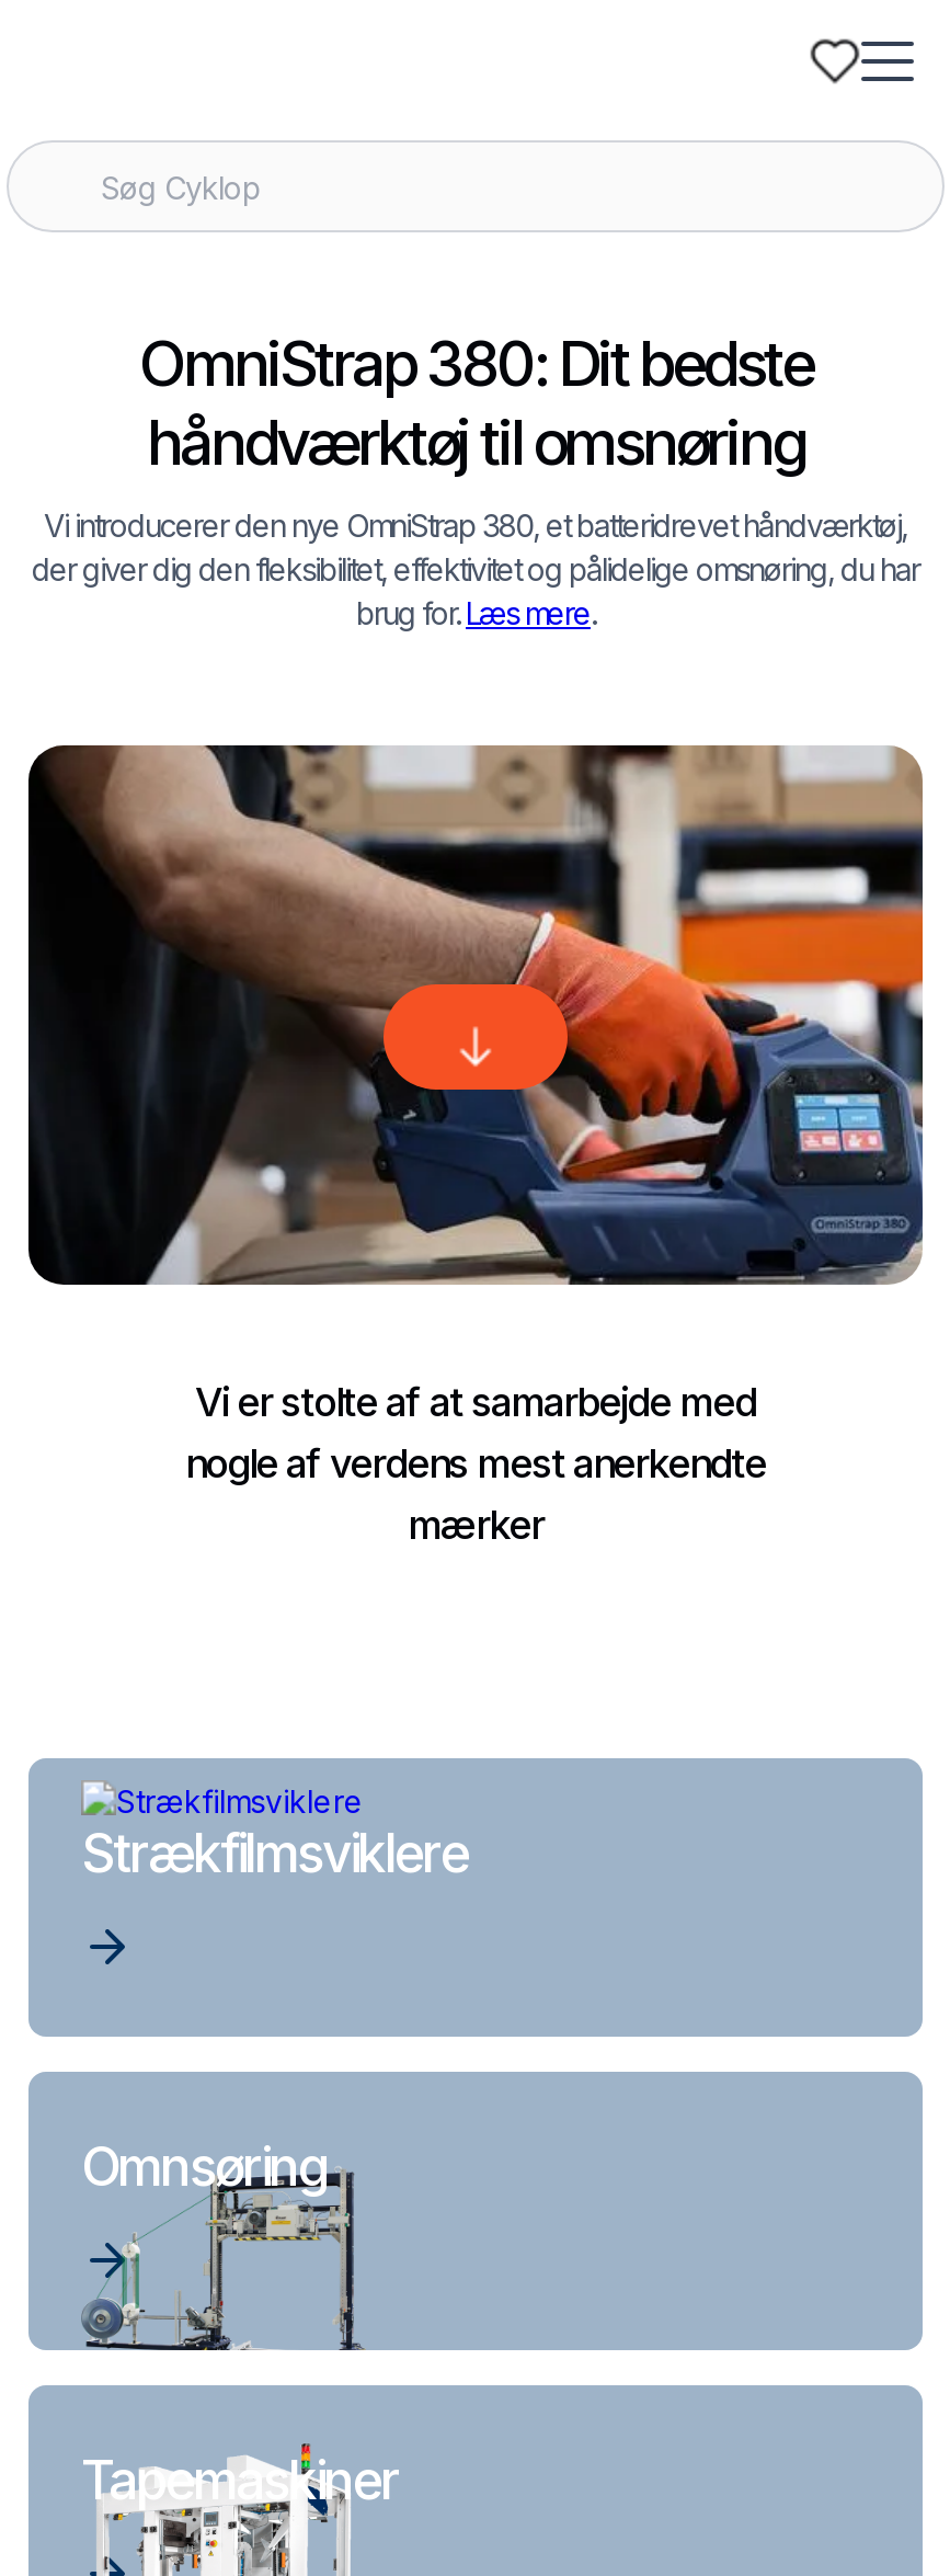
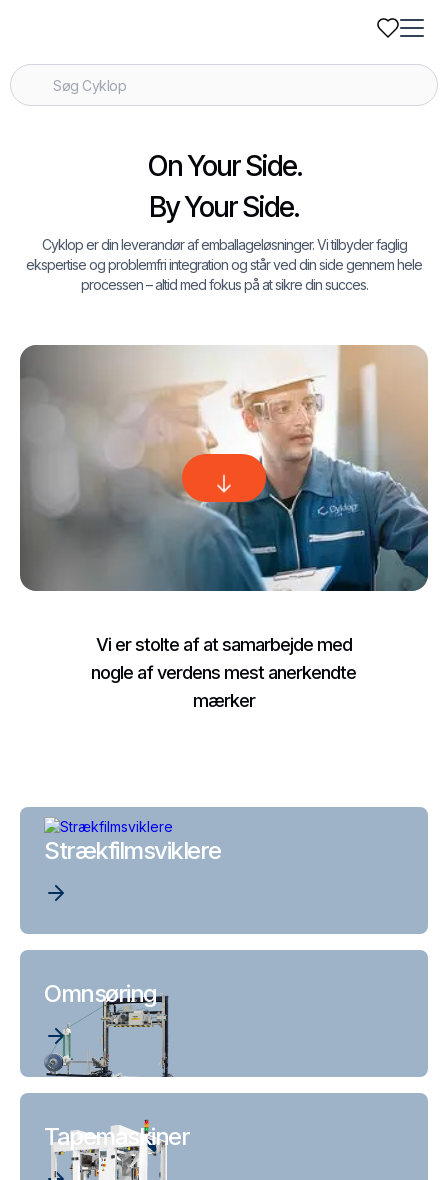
[32,327,919,631] OmniStrap 380: Dit bedste | håndværktøj til omsnøring | Vi introducerer den nye OmniStrap 380, et batteridrevet håndværktøj, | der giver dig den fleksibilitet, effektivitet og pålidelige omsnøring, du har | brug for. Læs mere -> [26,149,422,293] On Your Side. | By Your Side. | Cyklop er din leverandør af emballageløsninger. Vi tilbyder faglig | ekspertise og problemfri integration og står ved din side gennem hele | processen – altid med fokus på at sikre din succes.
[28,743,925,1287] [image] -> [19,345,429,592] [image]

